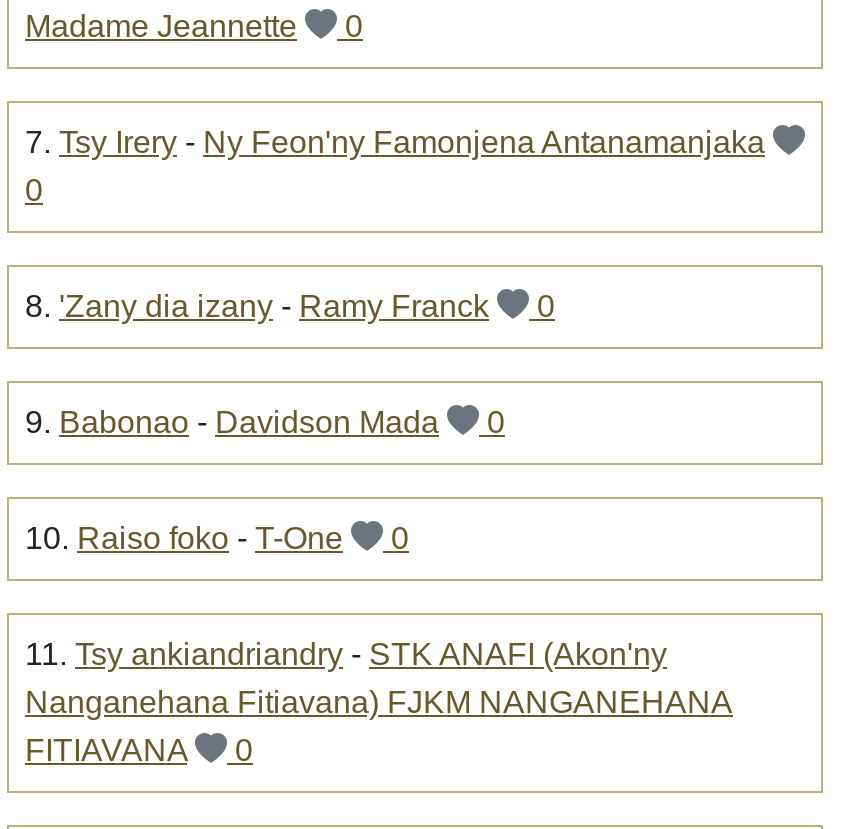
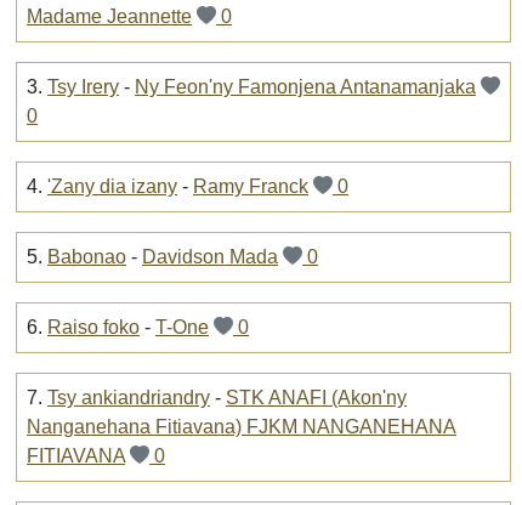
[25,125,765,159] 7. Tsy Irery - Ny Feon'ny Famonjena Antanamanjaka -> [27,76,476,97] 3. Tsy Irery - Ny Feon'ny Famonjena Antanamanjaka
[25,289,489,323] 8. 'Zany dia izany - Ramy Franck -> [27,176,308,197] 4. 'Zany dia izany - Ramy Franck
[25,405,439,439] 9. Babonao - Davidson Mada -> [27,246,278,267] 5. Babonao - Davidson Mada
[25,521,343,555] 10. Raiso foko - T-One -> [27,317,209,337] 6. Raiso foko - T-One
[25,637,667,671] 11. Tsy ankiandriandry - STK ANAFI (Akon'ny -> [27,387,407,408] 7. Tsy ankiandriandry - STK ANAFI (Akon'ny

